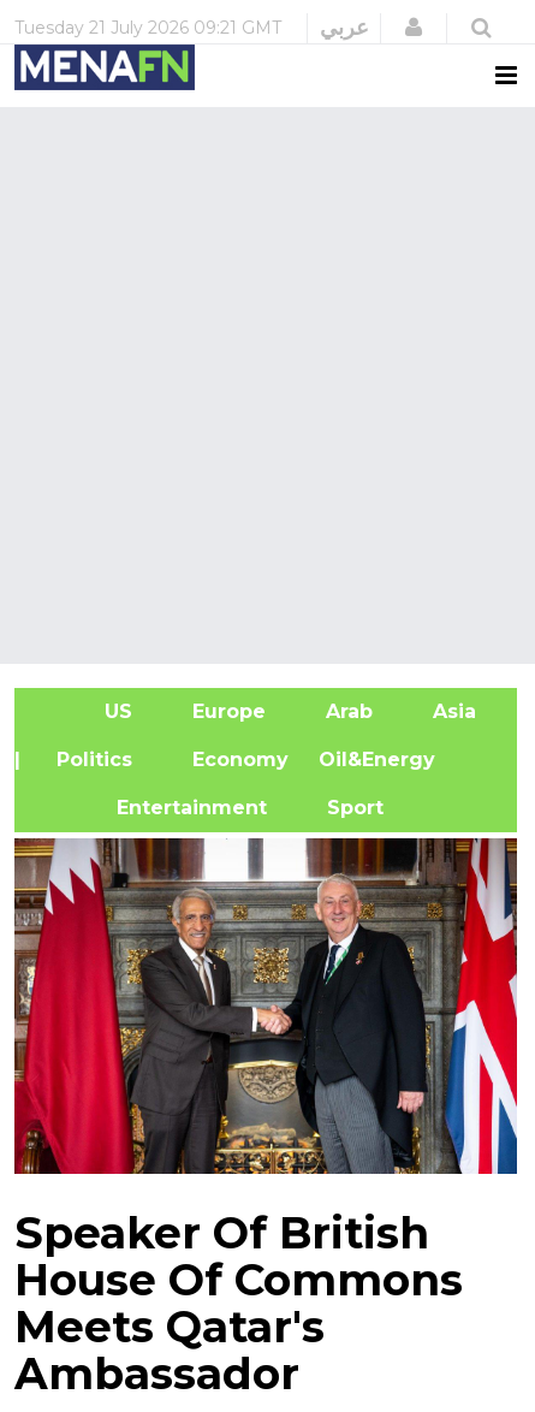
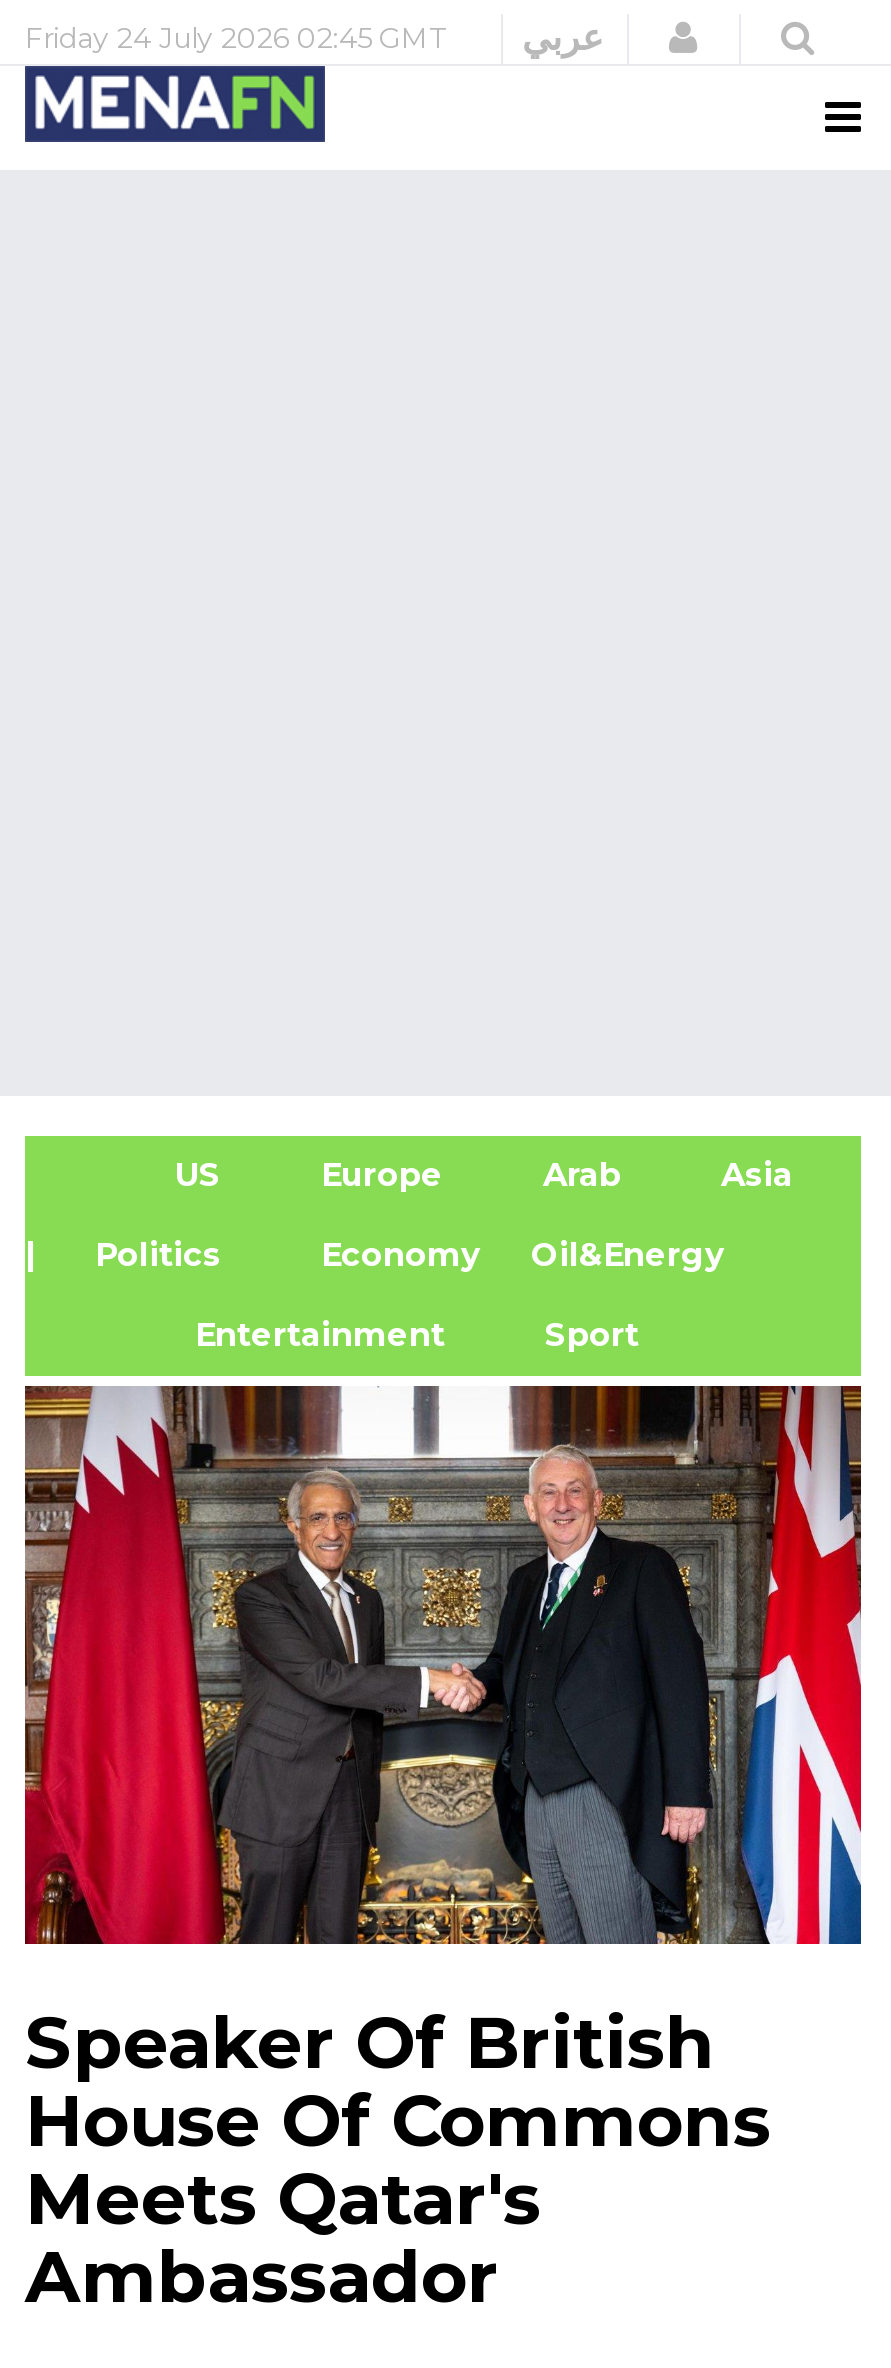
[14,17,281,38] Tuesday 21 July 2026 09:21 GMT -> [25,20,445,56] Friday 24 July 2026 02:45 GMT

